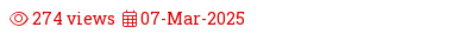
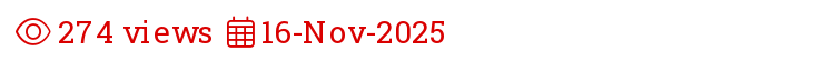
[29,8,245,30] 274 views 07-Mar-2025 -> [51,10,447,52] 274 views 16-Nov-2025

